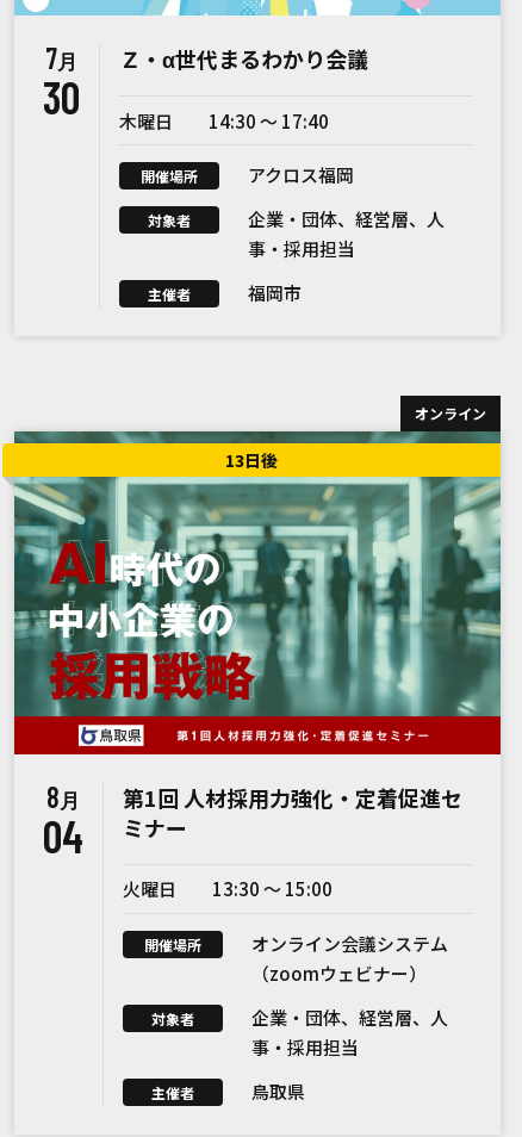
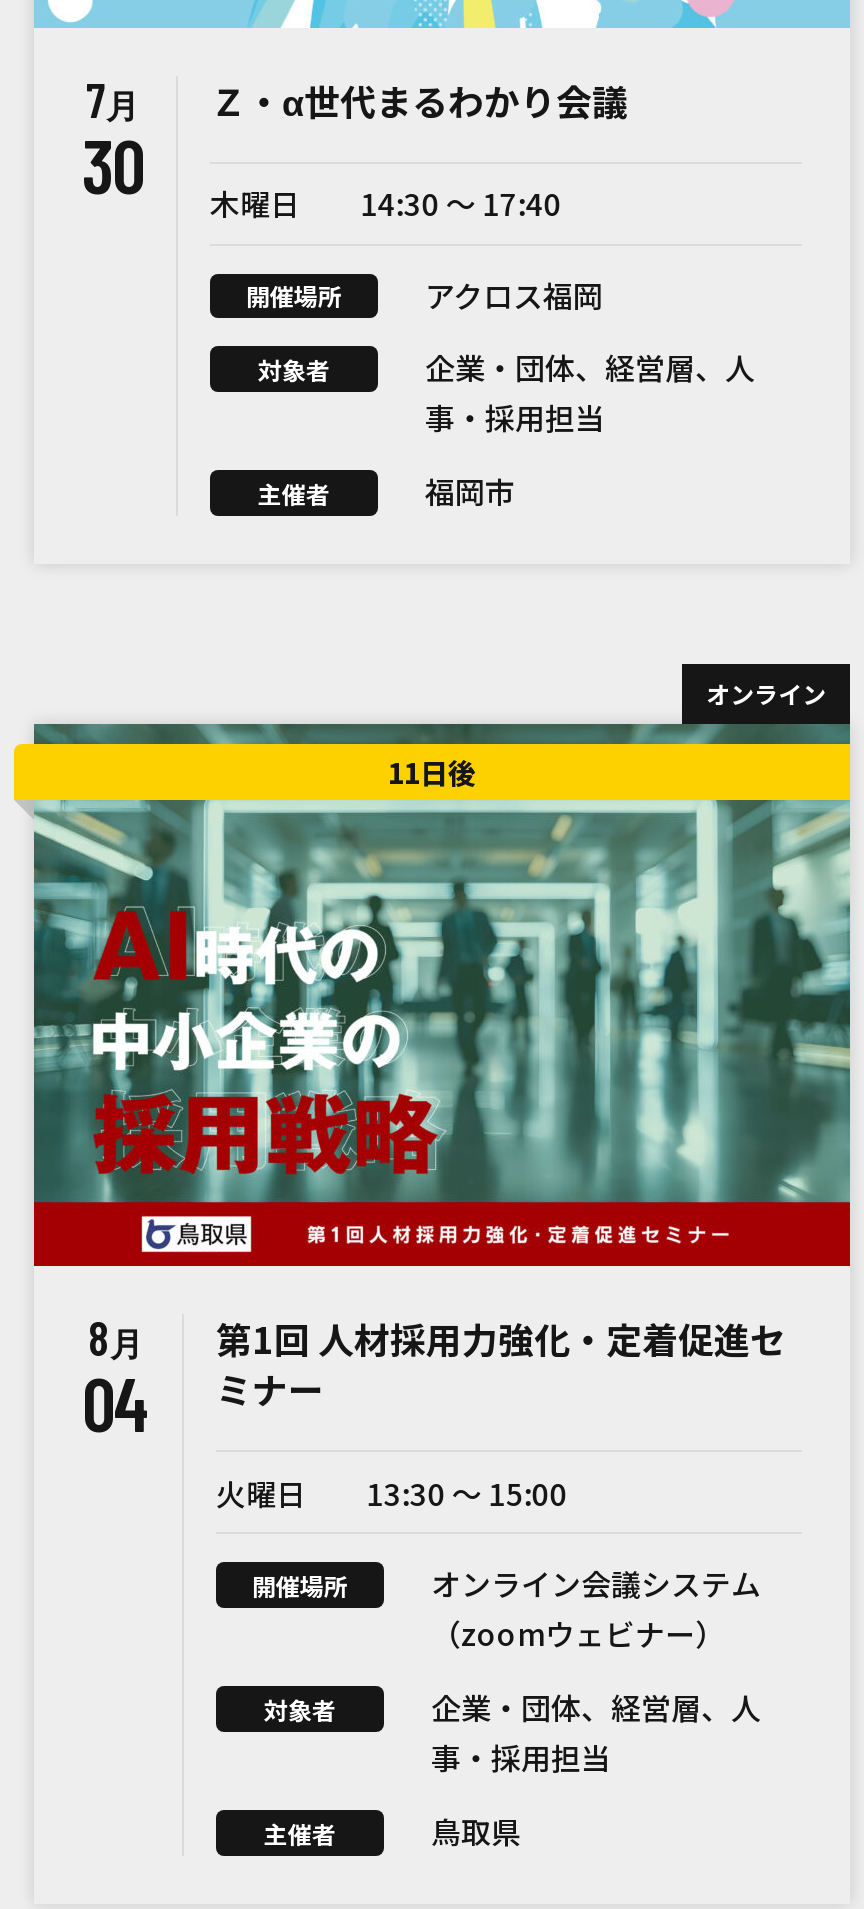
[225,448,278,471] 13日後 -> [388,751,476,791] 11日後

